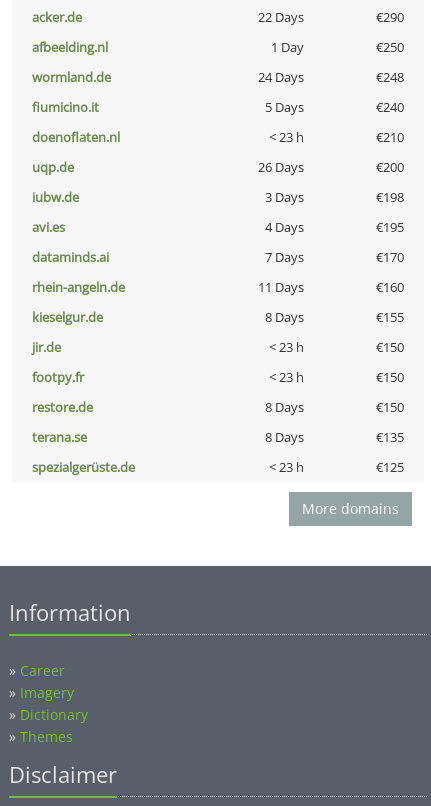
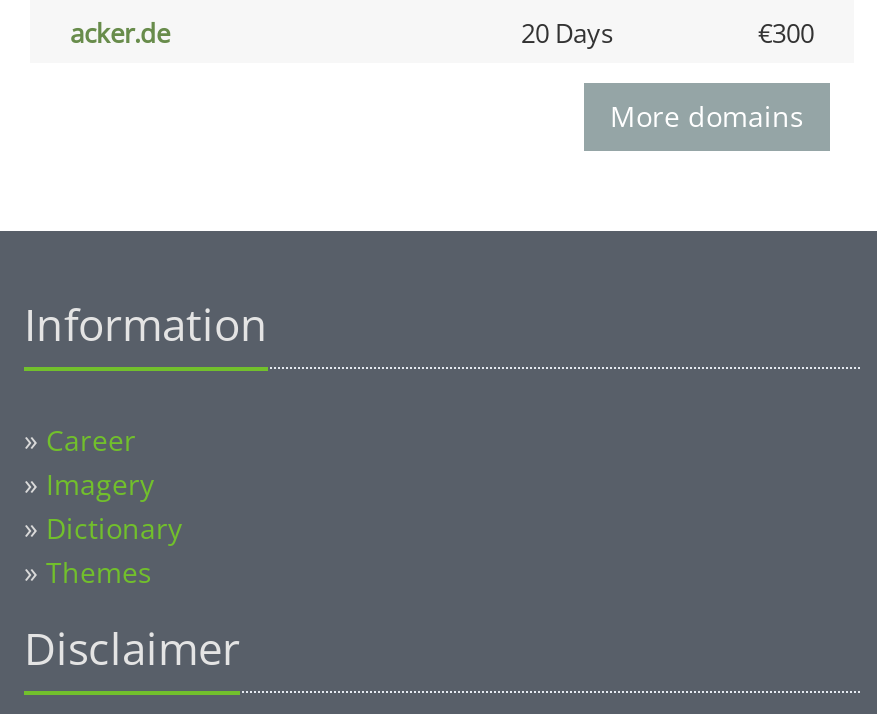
[32,8,404,476] 22 Days | €290 | afbeelding.nl | 1 Day | €250 | wormland.de | 24 Days | €248 | fiumicino.it | 5 Days | €240 | doenoflaten.nl | < 23 h | €210 | uqp.de | 26 Days | €200 | iubw.de | 3 Days | €198 | avi.es | 4 Days | €195 | dataminds.ai | 7 Days | €170 | rhein-angeln.de | 11 Days | €160 | kieselgur.de | 8 Days | €155 | jir.de | < 23 h | €150 | footpy.fr | < 23 h | €150 | restore.de | 8 Days | €150 | terana.se | 8 Days | €135 | spezialgerüste.de | < 23 h | €125 -> [521,15,814,51] 20 Days | €300

